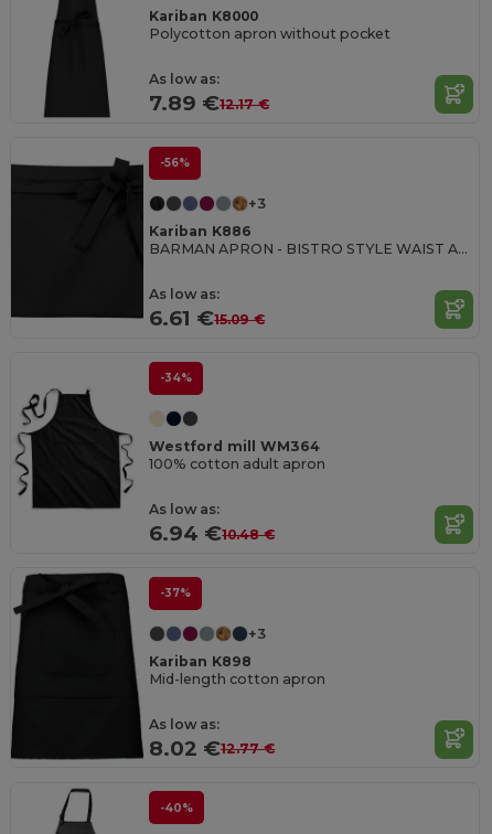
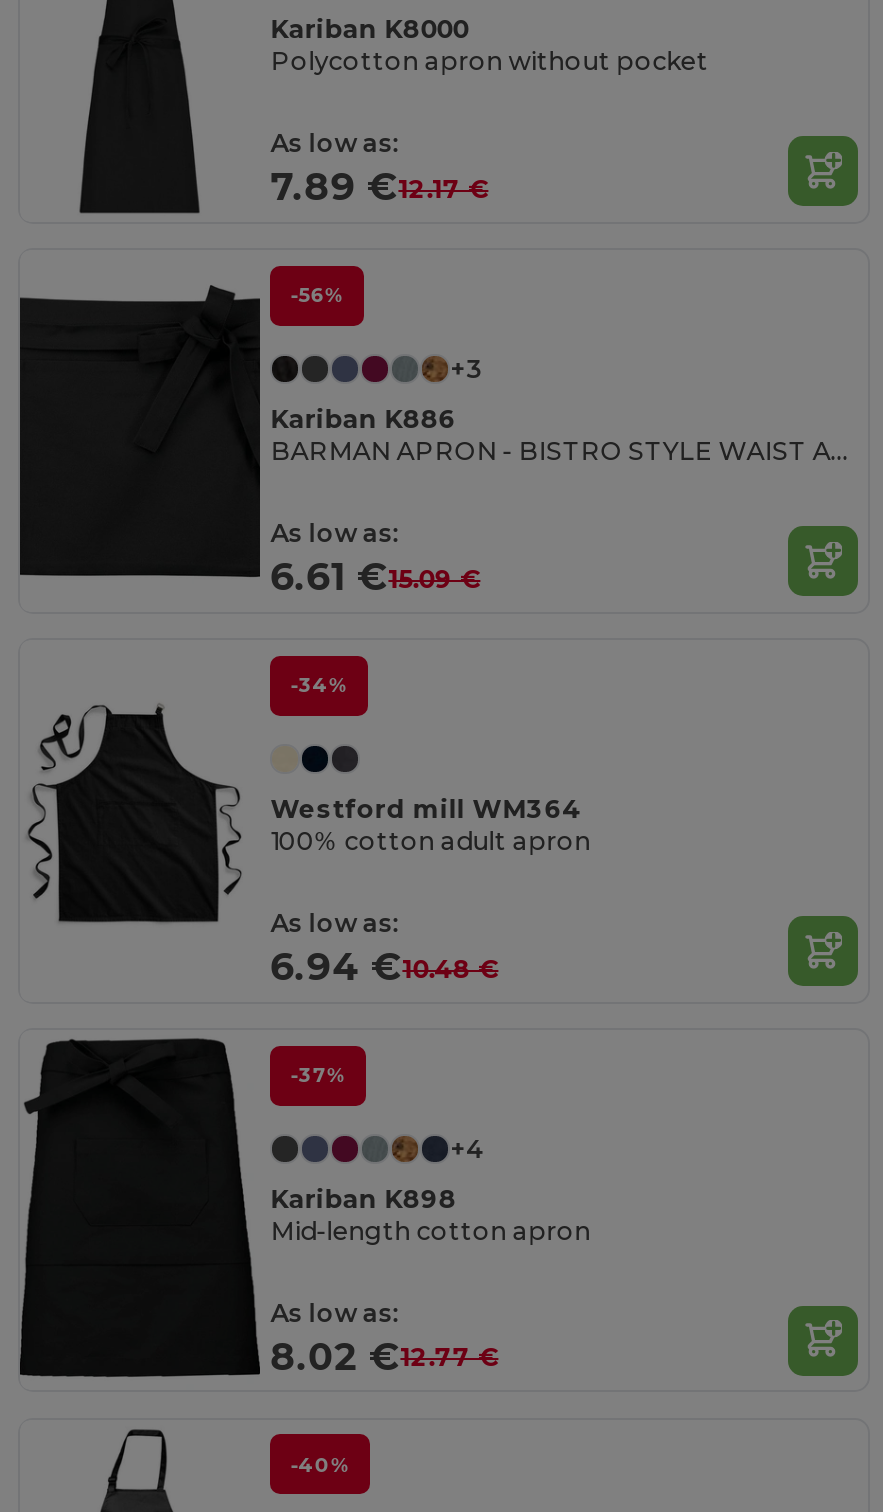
[248,625,266,642] +3 -> [450,1134,484,1164] +4

